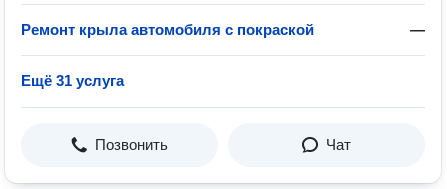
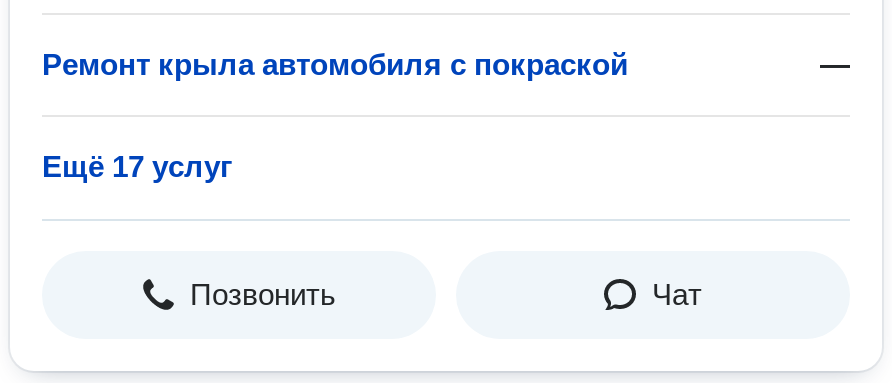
[21,72,124,89] Ещё 31 услуга -> [42,149,232,183] Ещё 17 услуг

